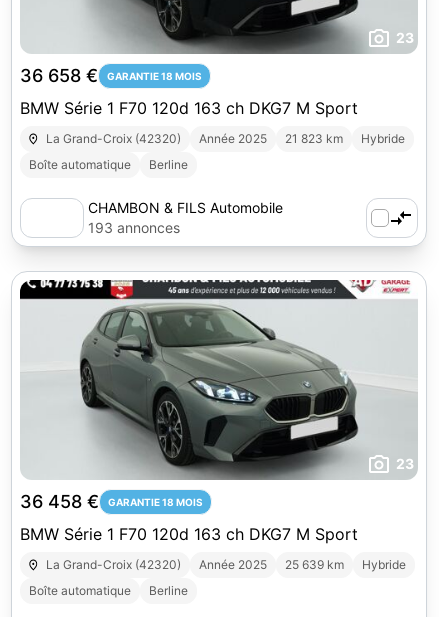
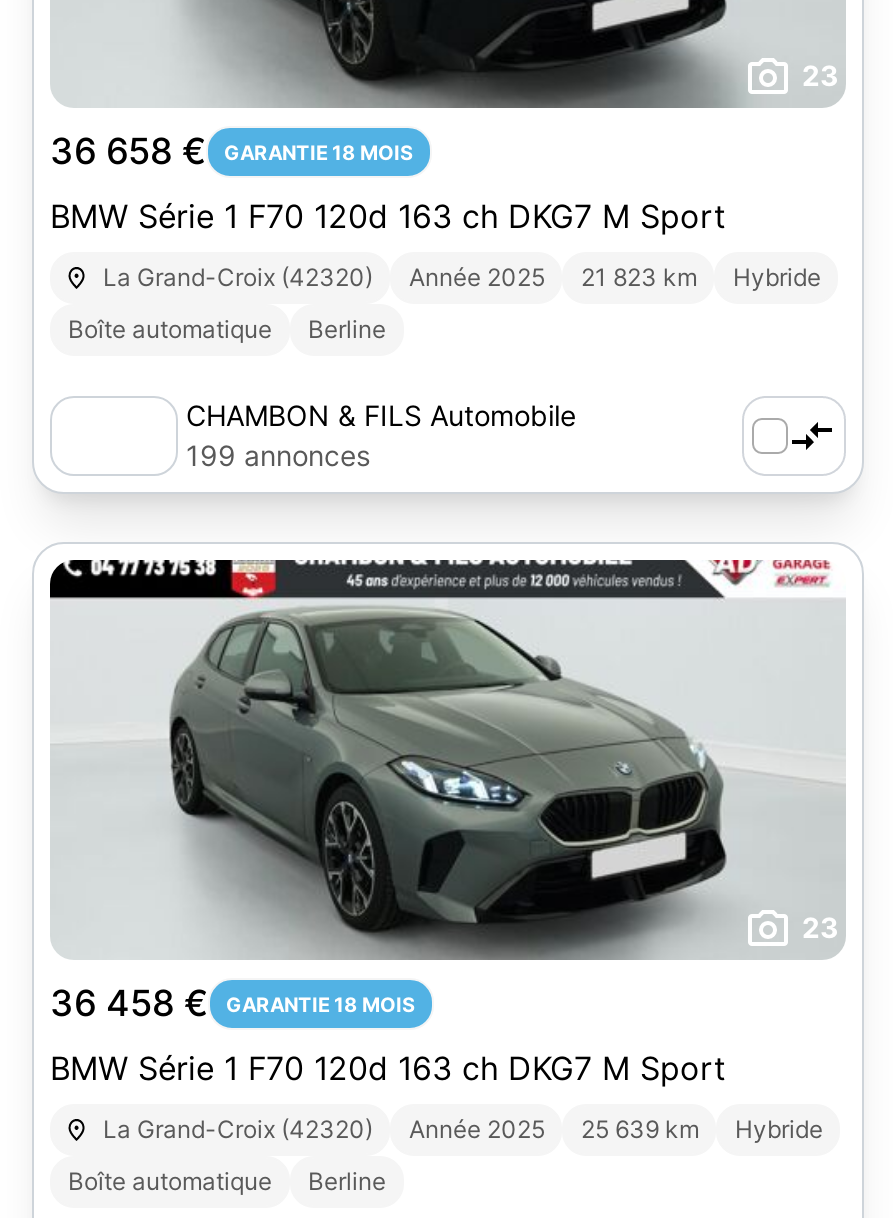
[88,219,180,236] 193 annonces -> [186,438,370,472] 199 annonces

